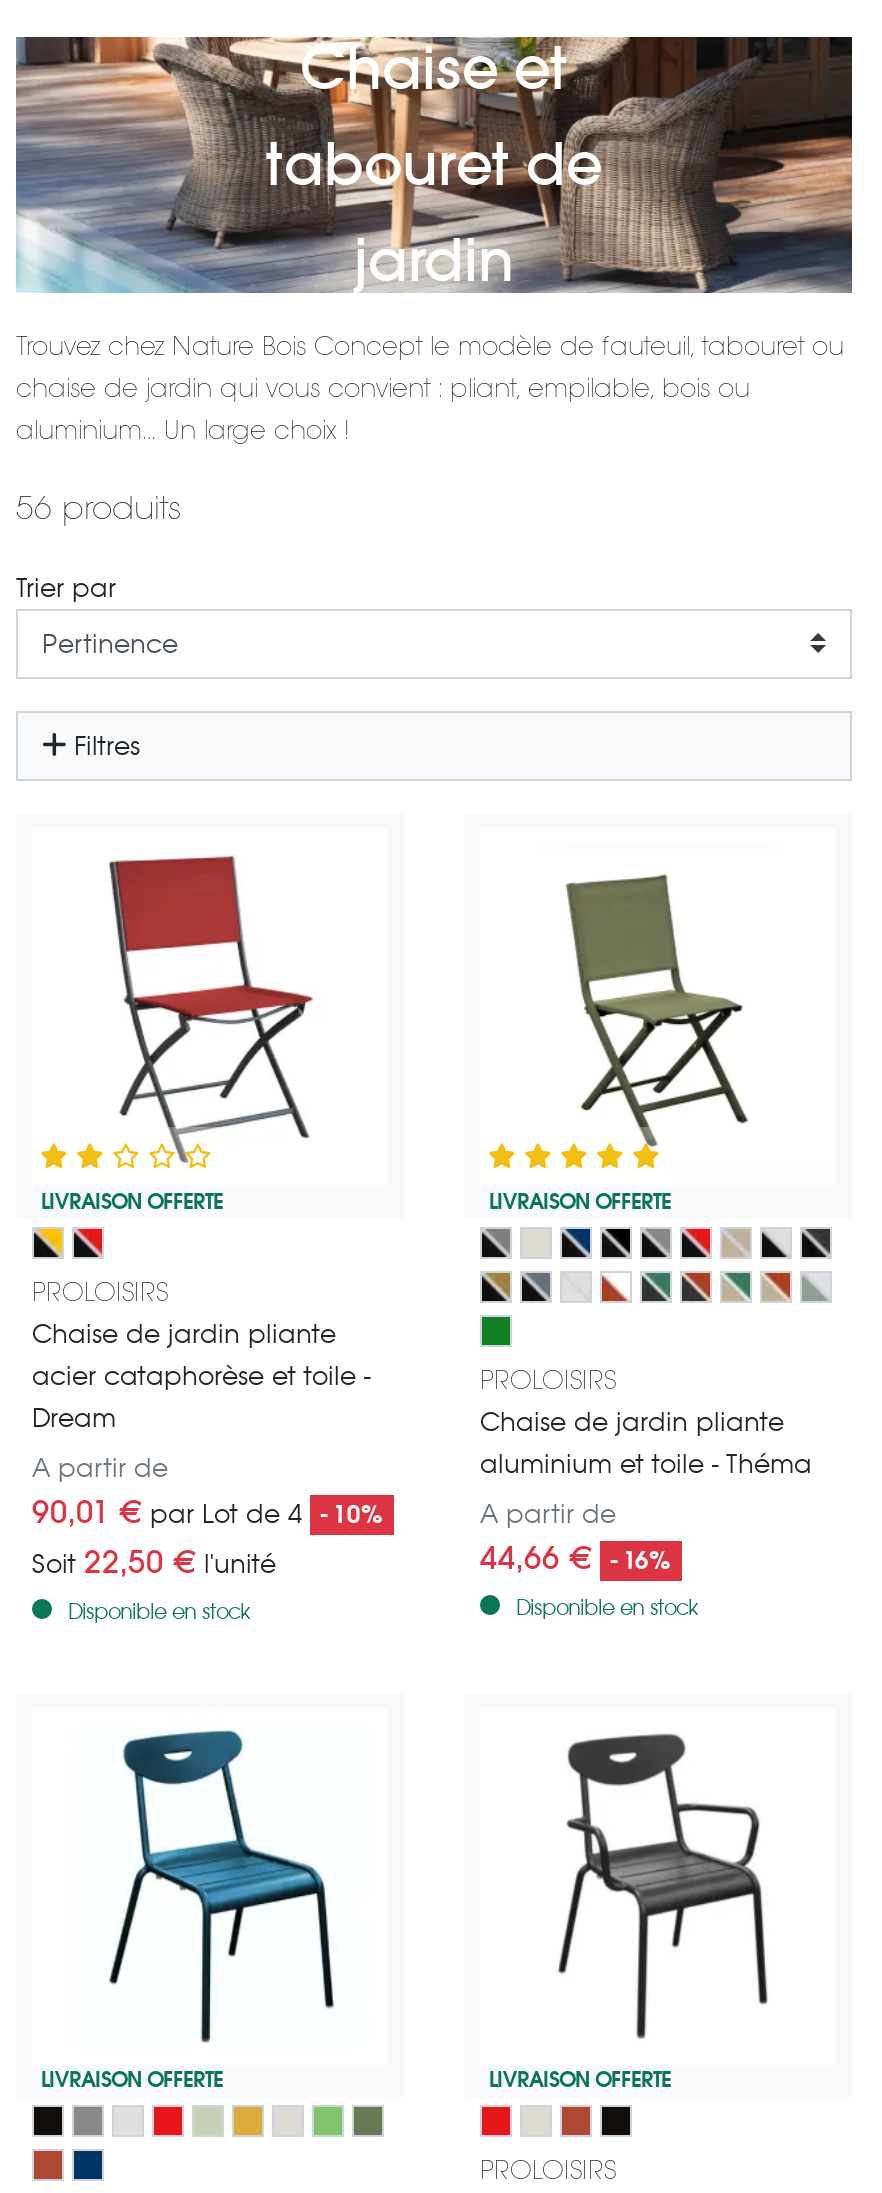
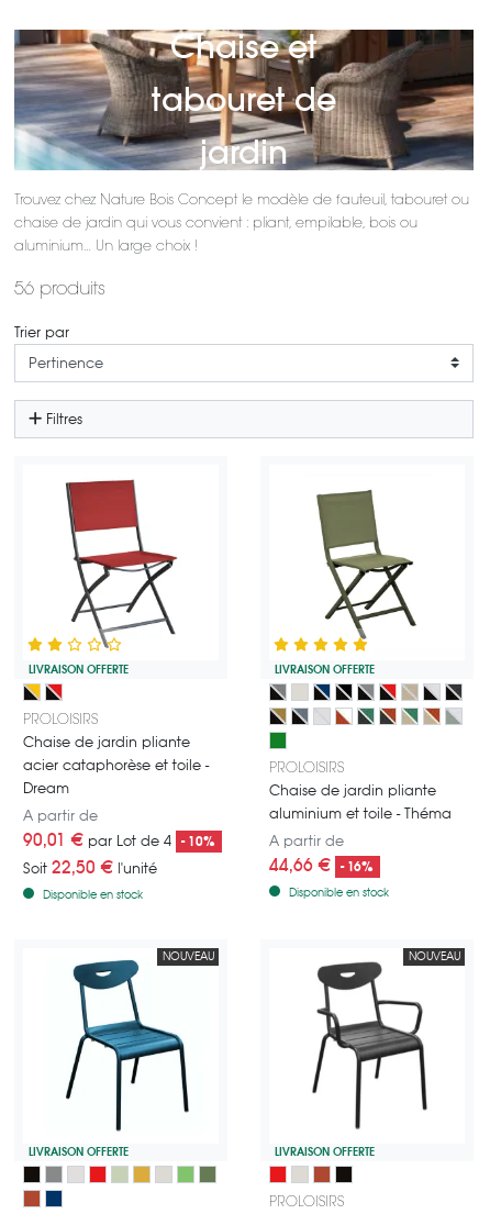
none -> [162,950,214,964] NOUVEAU
none -> [408,950,460,964] NOUVEAU

